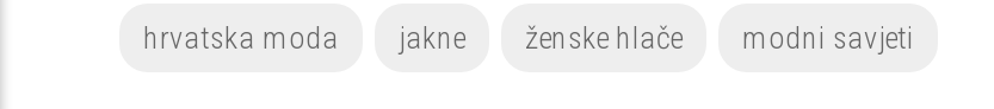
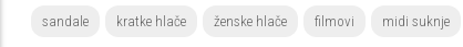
[143,21,465,56] hrvatska moda | jakne -> [42,13,186,30] sandale | kratke hlače
[742,21,914,56] modni savjeti -> [314,13,449,30] filmovi | midi suknje

